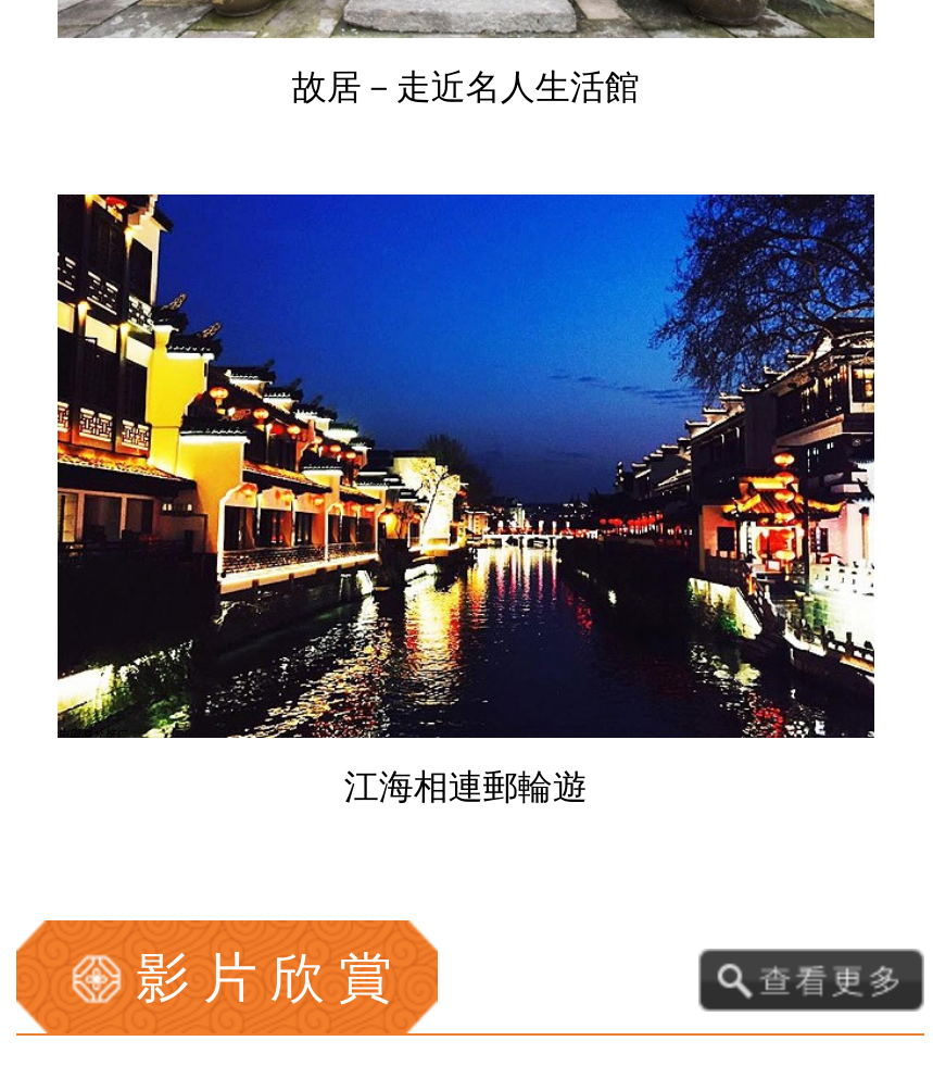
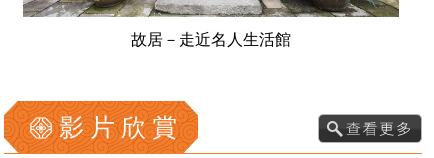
[55,191,877,805] [image] | 江海相連郵輪遊 -> none

